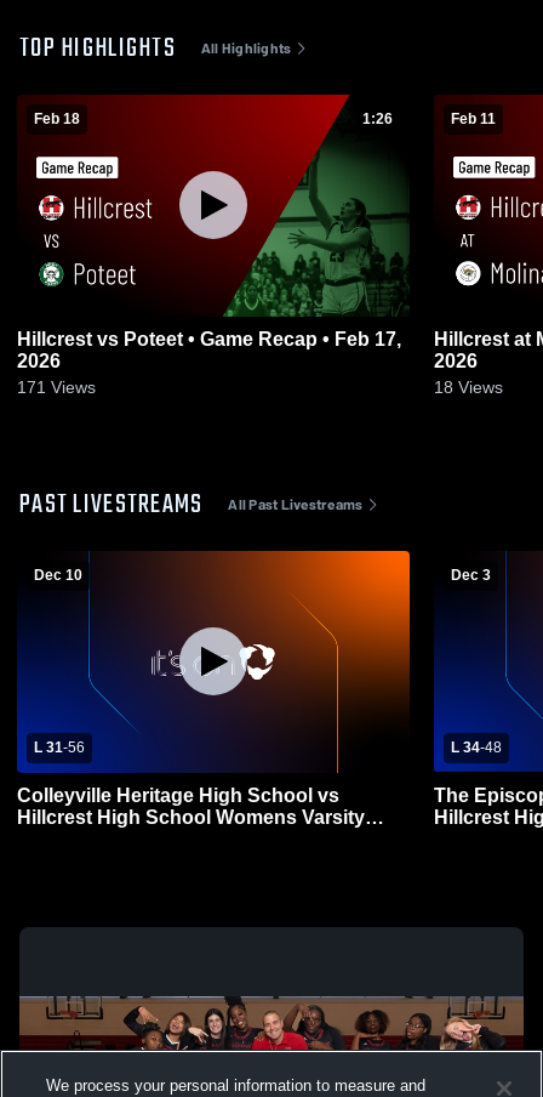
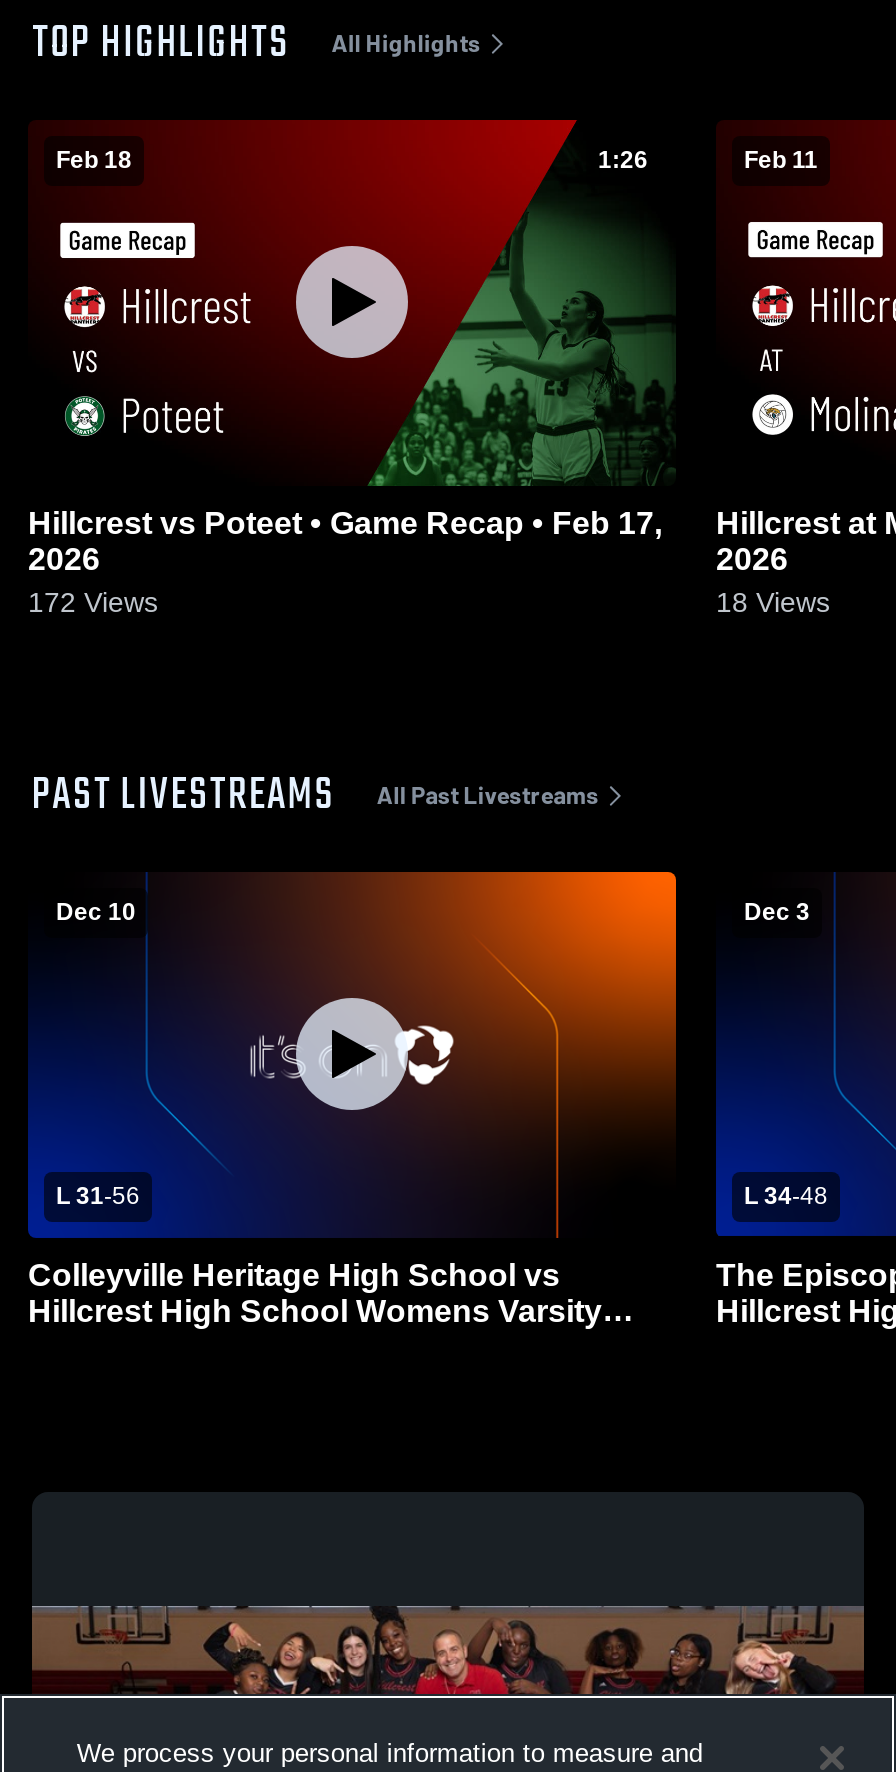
[17,377,96,396] 171 Views -> [28,585,158,617] 172 Views

